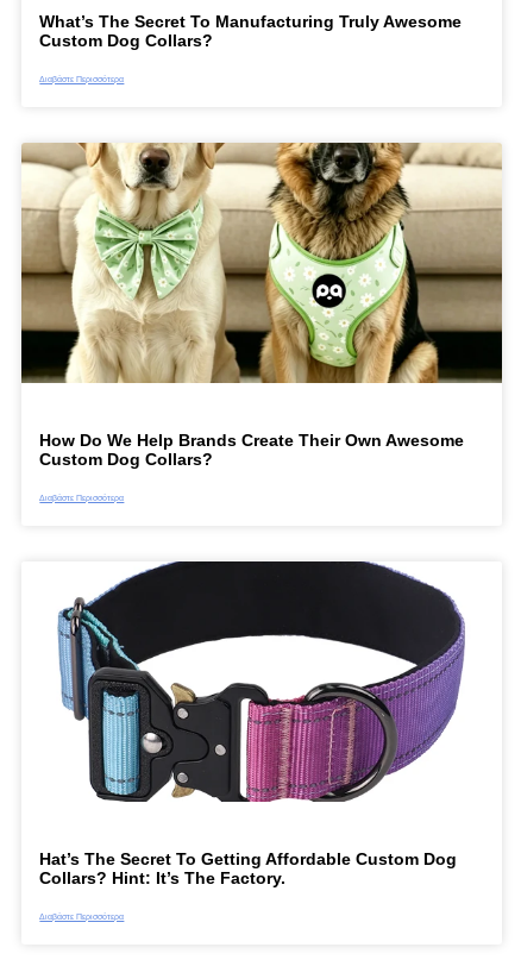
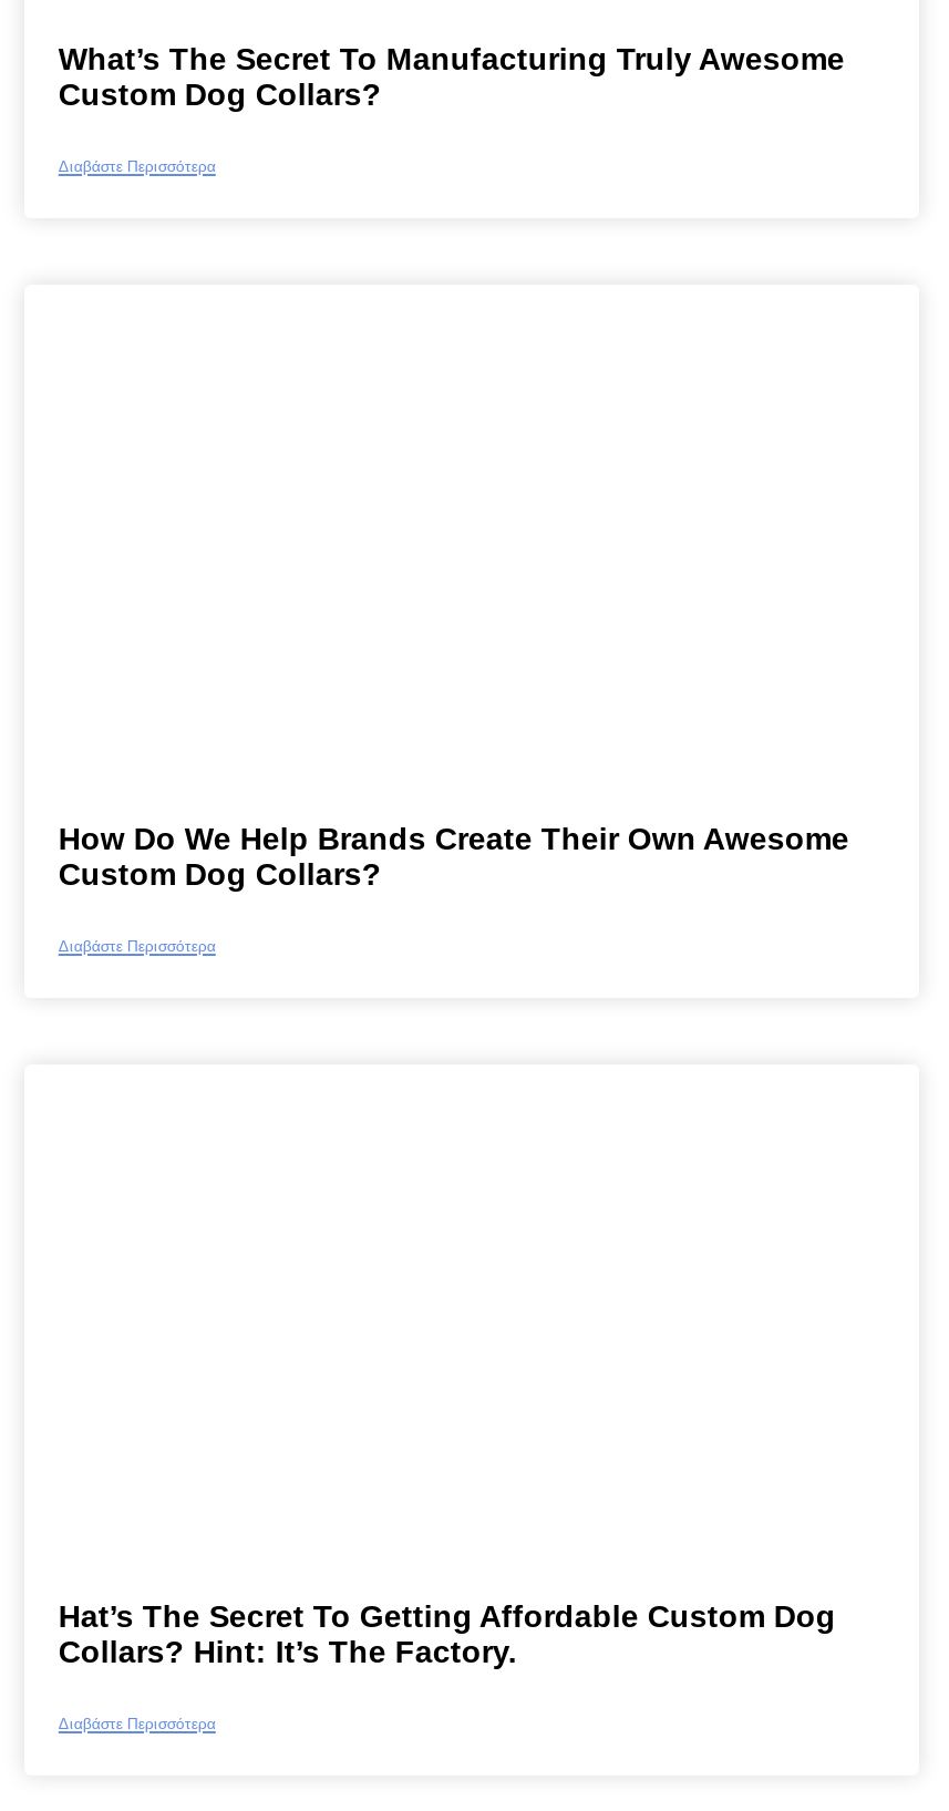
[20,142,503,384] [image] -> none
[57,560,466,803] [image] -> none

